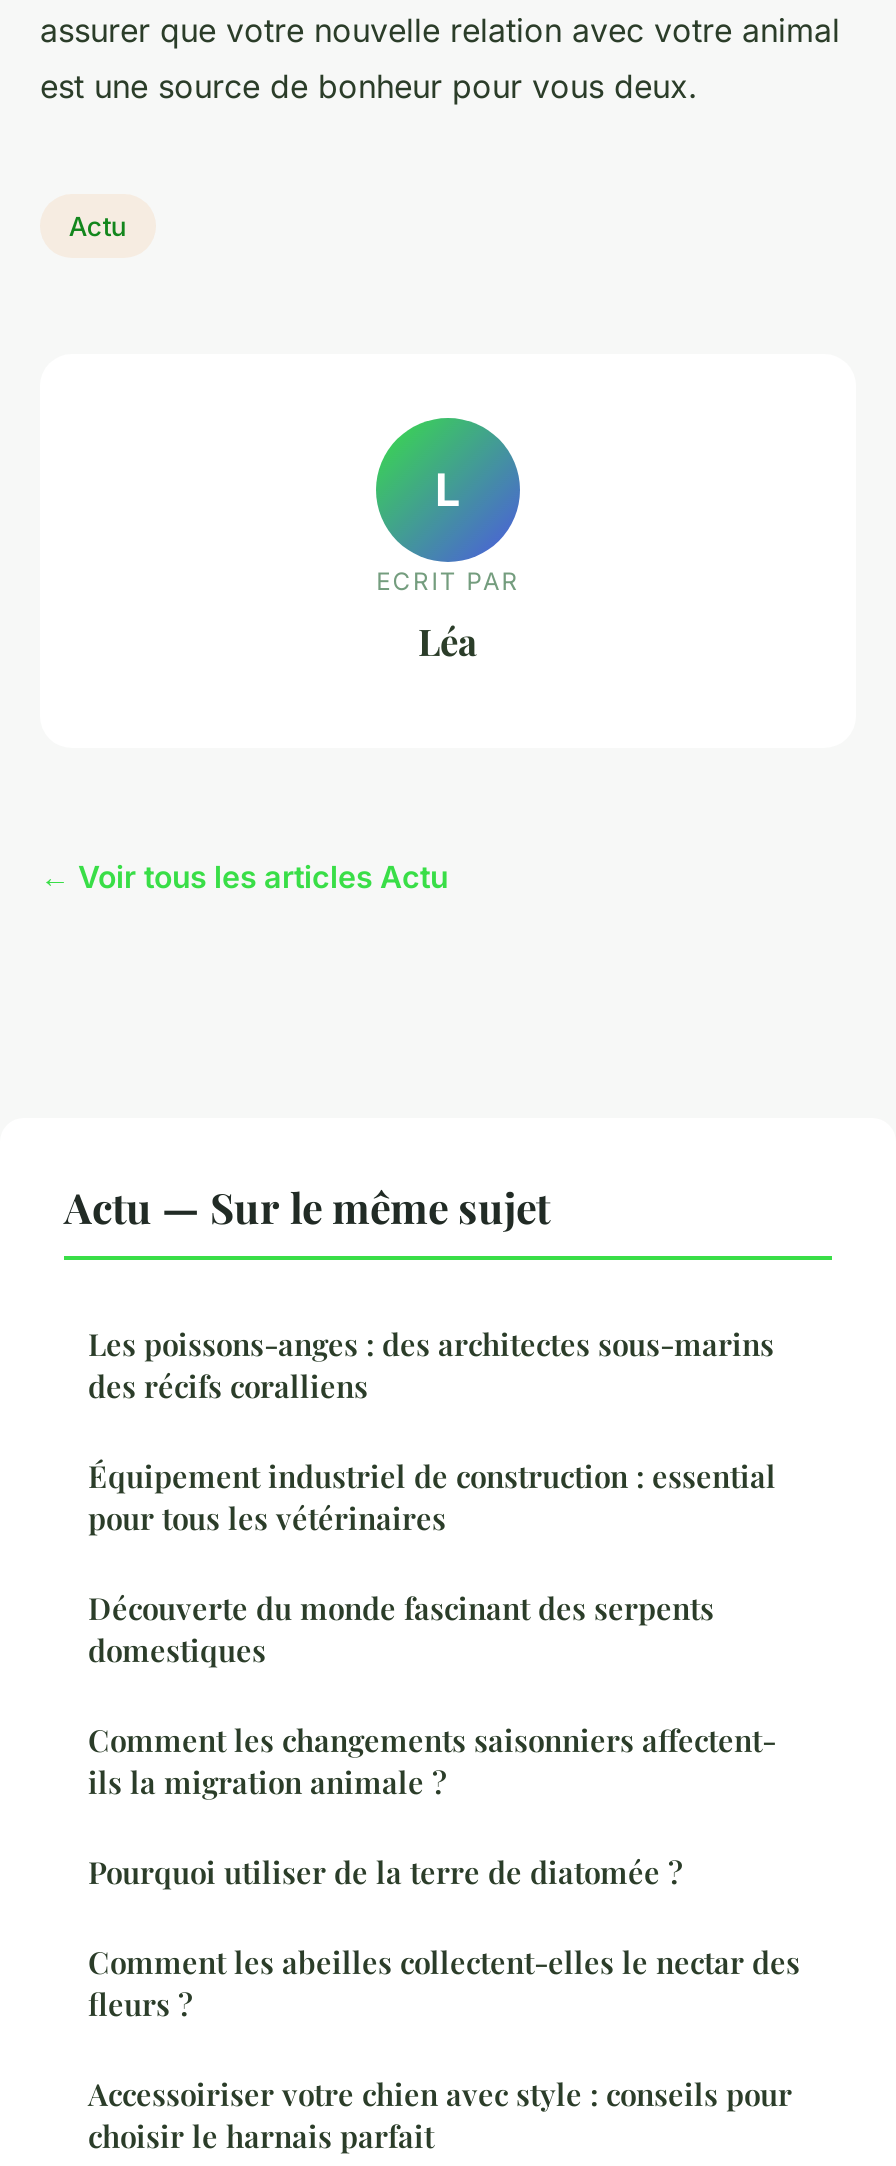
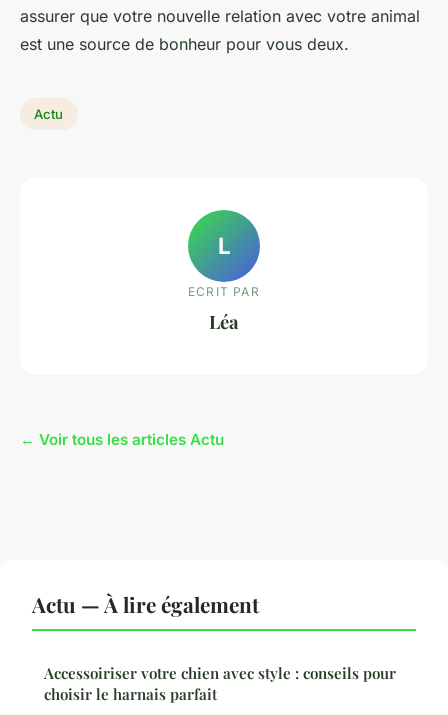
[64,1179,800,2025] Actu — Sur le même sujet | Les poissons-anges : des architectes sous-marins | des récifs coralliens | Équipement industriel de construction : essential | pour tous les vétérinaires | Découverte du monde fascinant des serpents | domestiques | Comment les changements saisonniers affectent- | ils la migration animale ? | Pourquoi utiliser de la terre de diatomée ? | Comment les abeilles collectent-elles le nectar des | fleurs ? -> [32,590,259,618] Actu — À lire également

